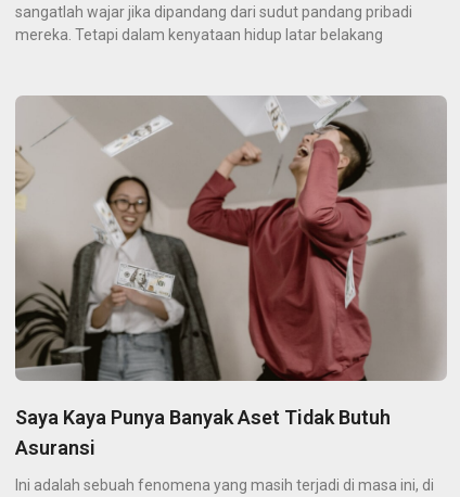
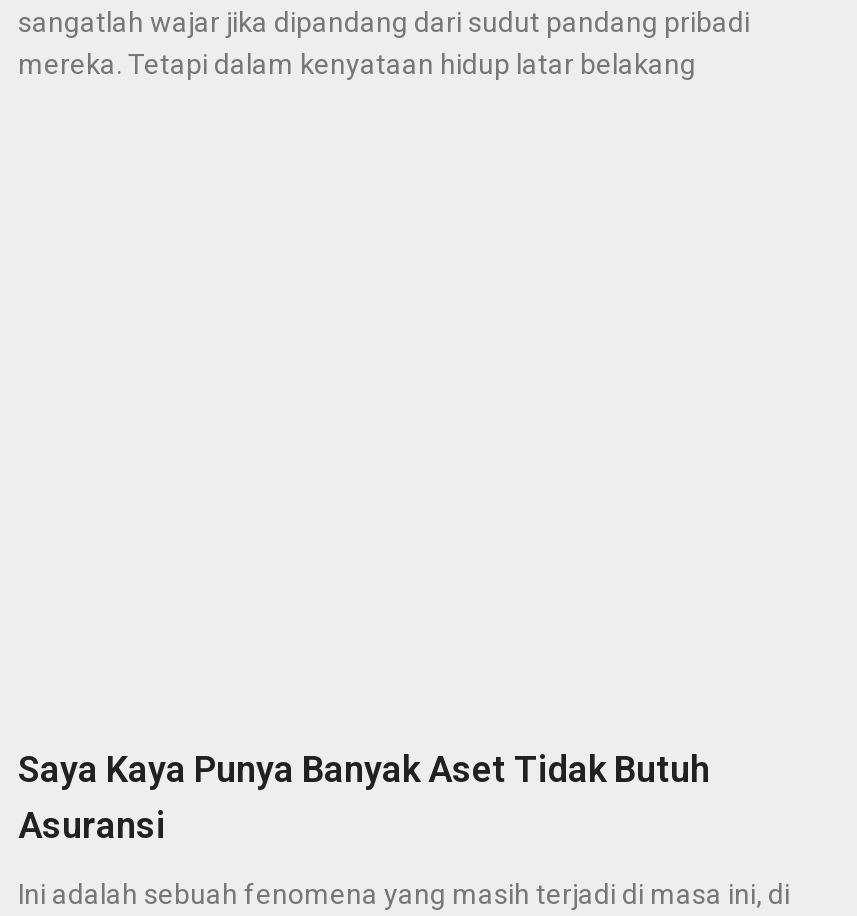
[14,94,447,382] [image] -> none

